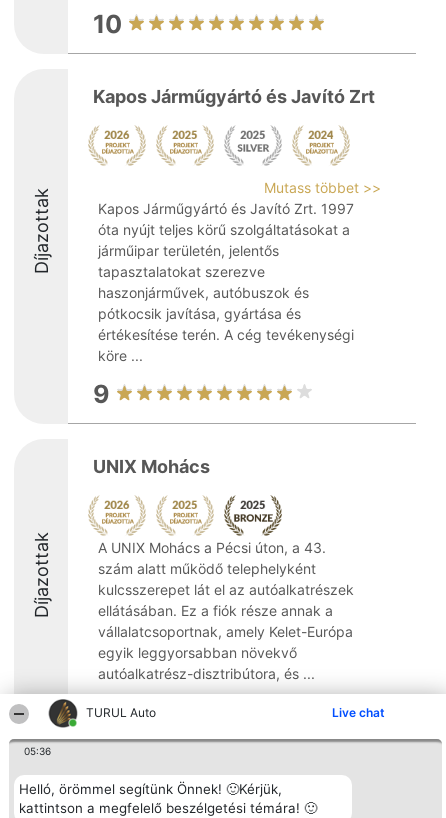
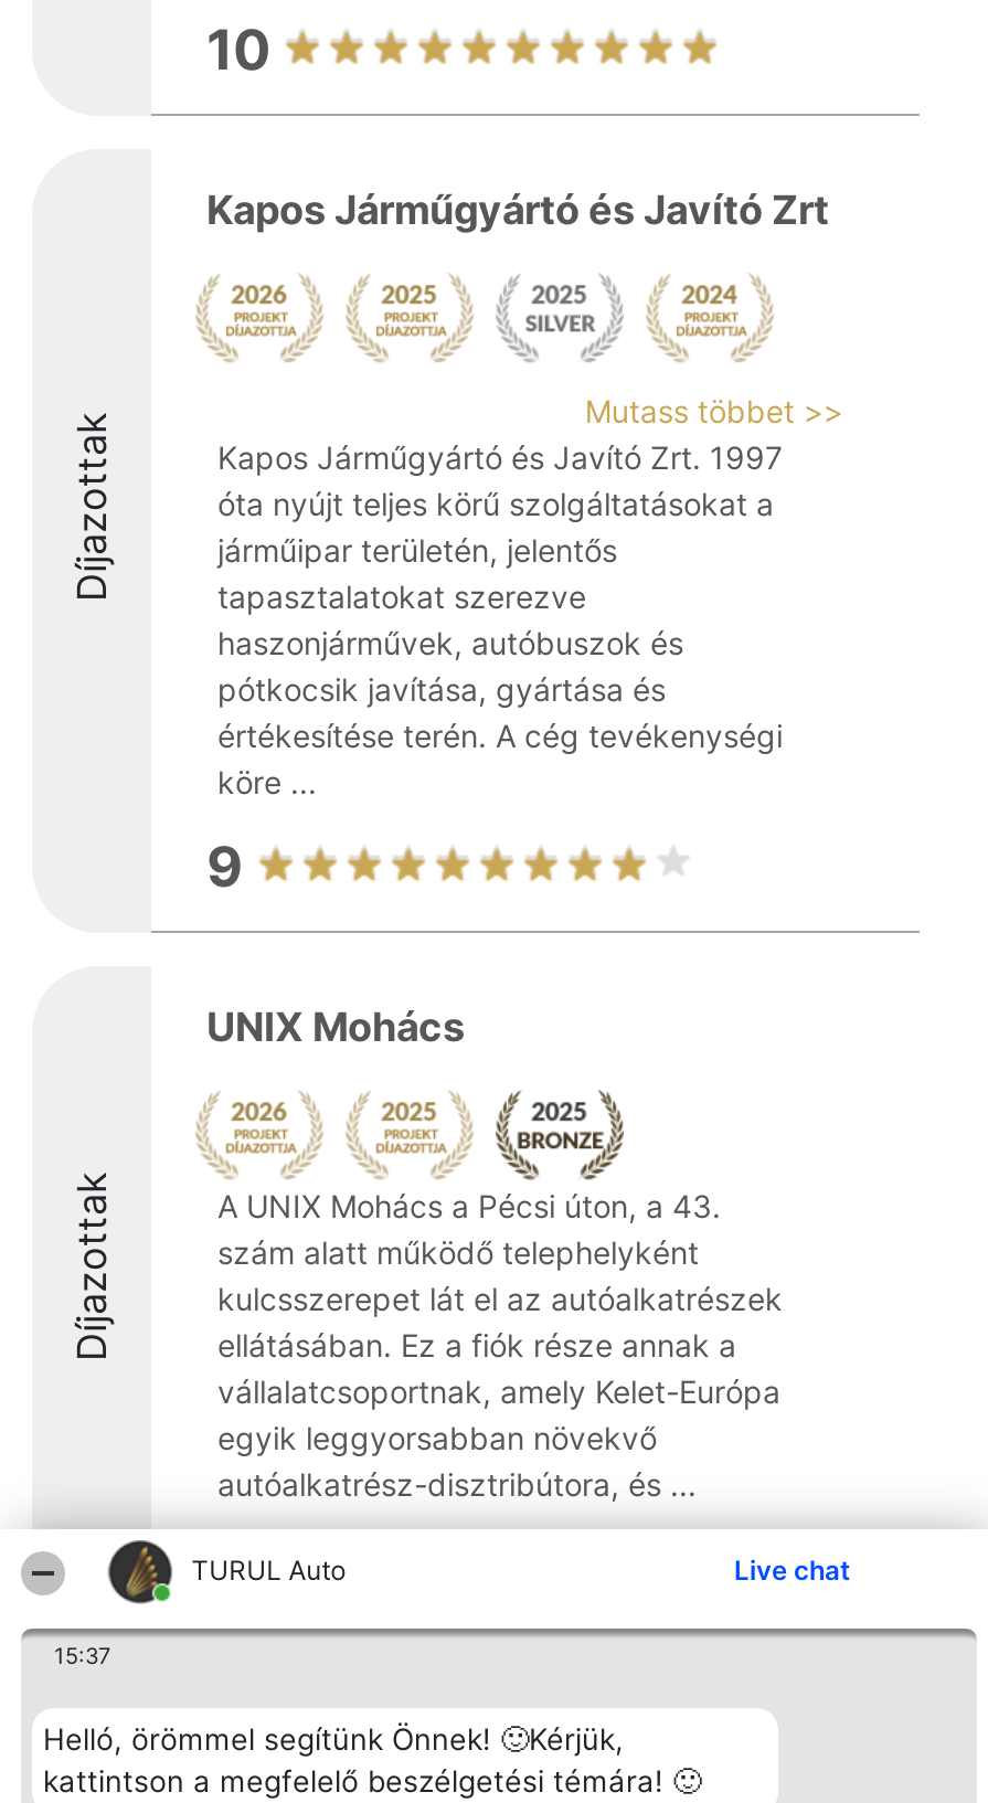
[24,745,51,757] 05:36 -> [54,1642,111,1668] 15:37

